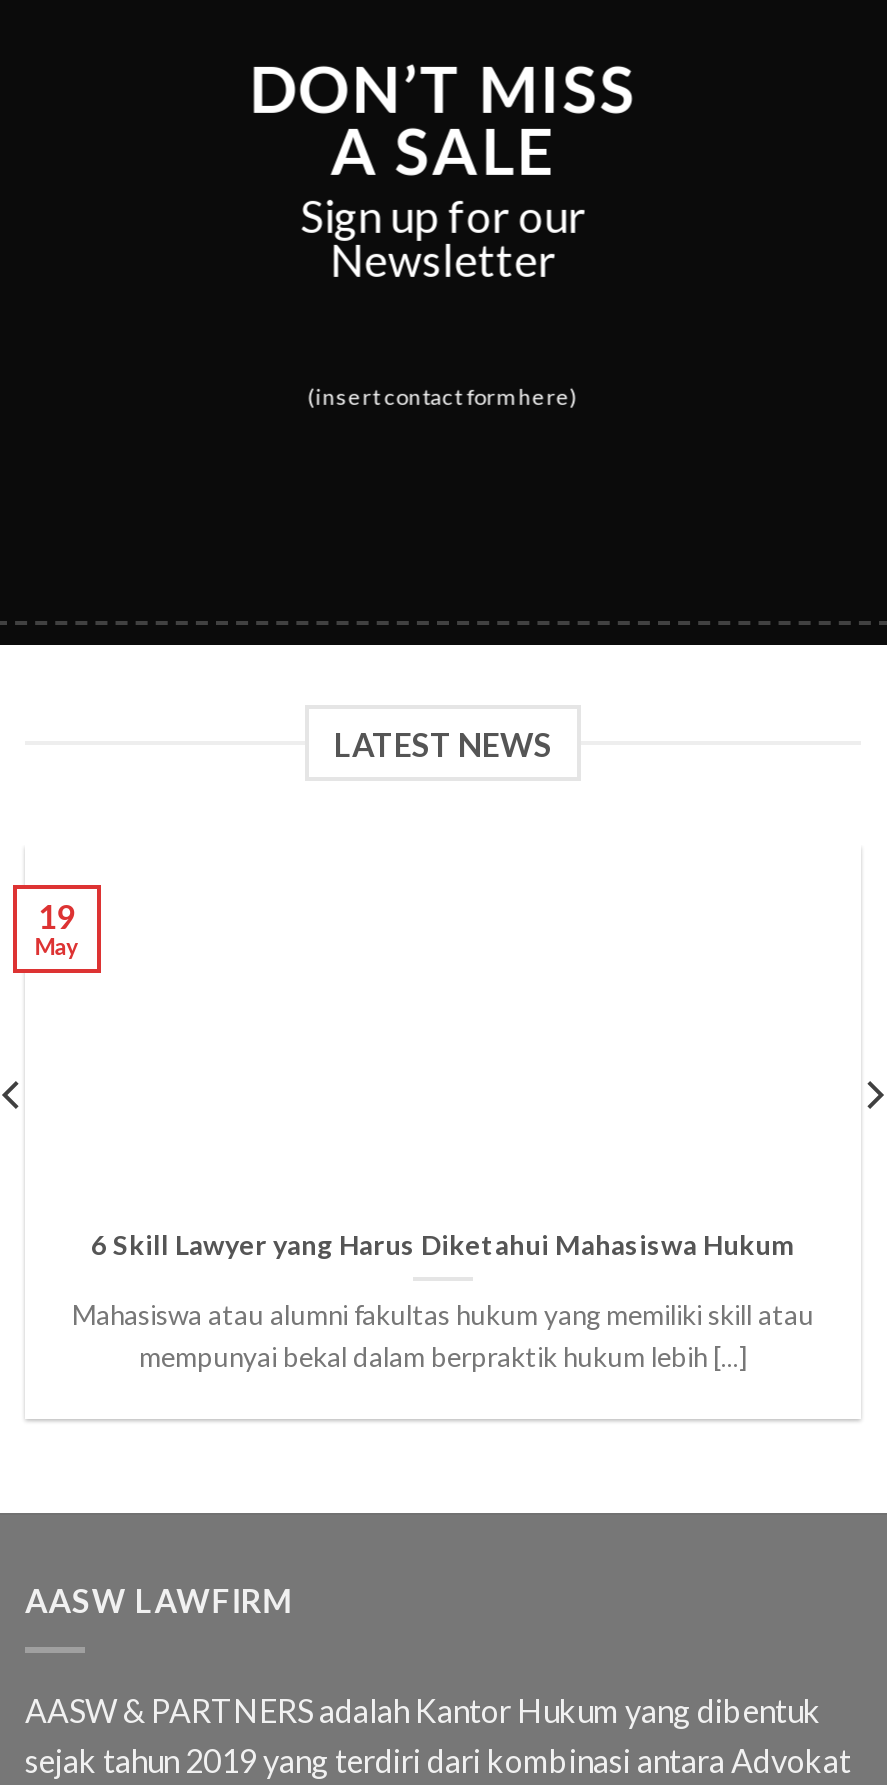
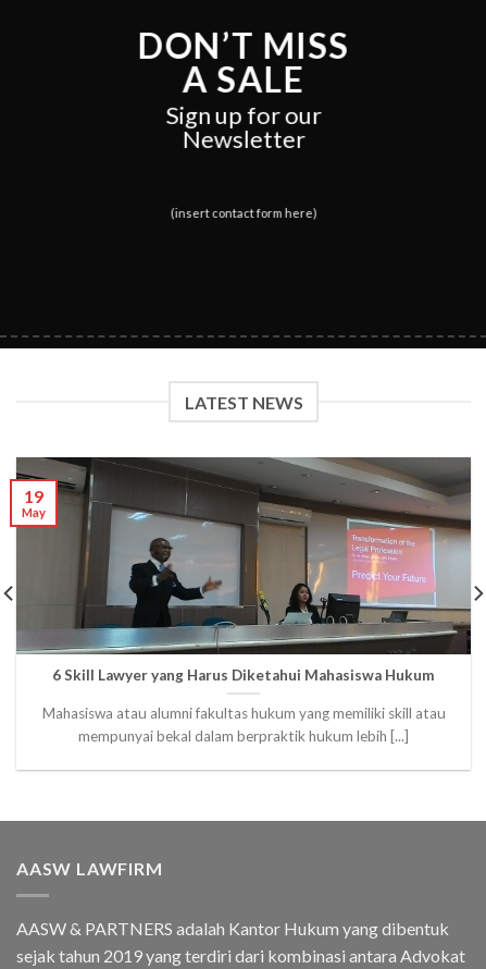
none -> [15,456,472,655] [image]

